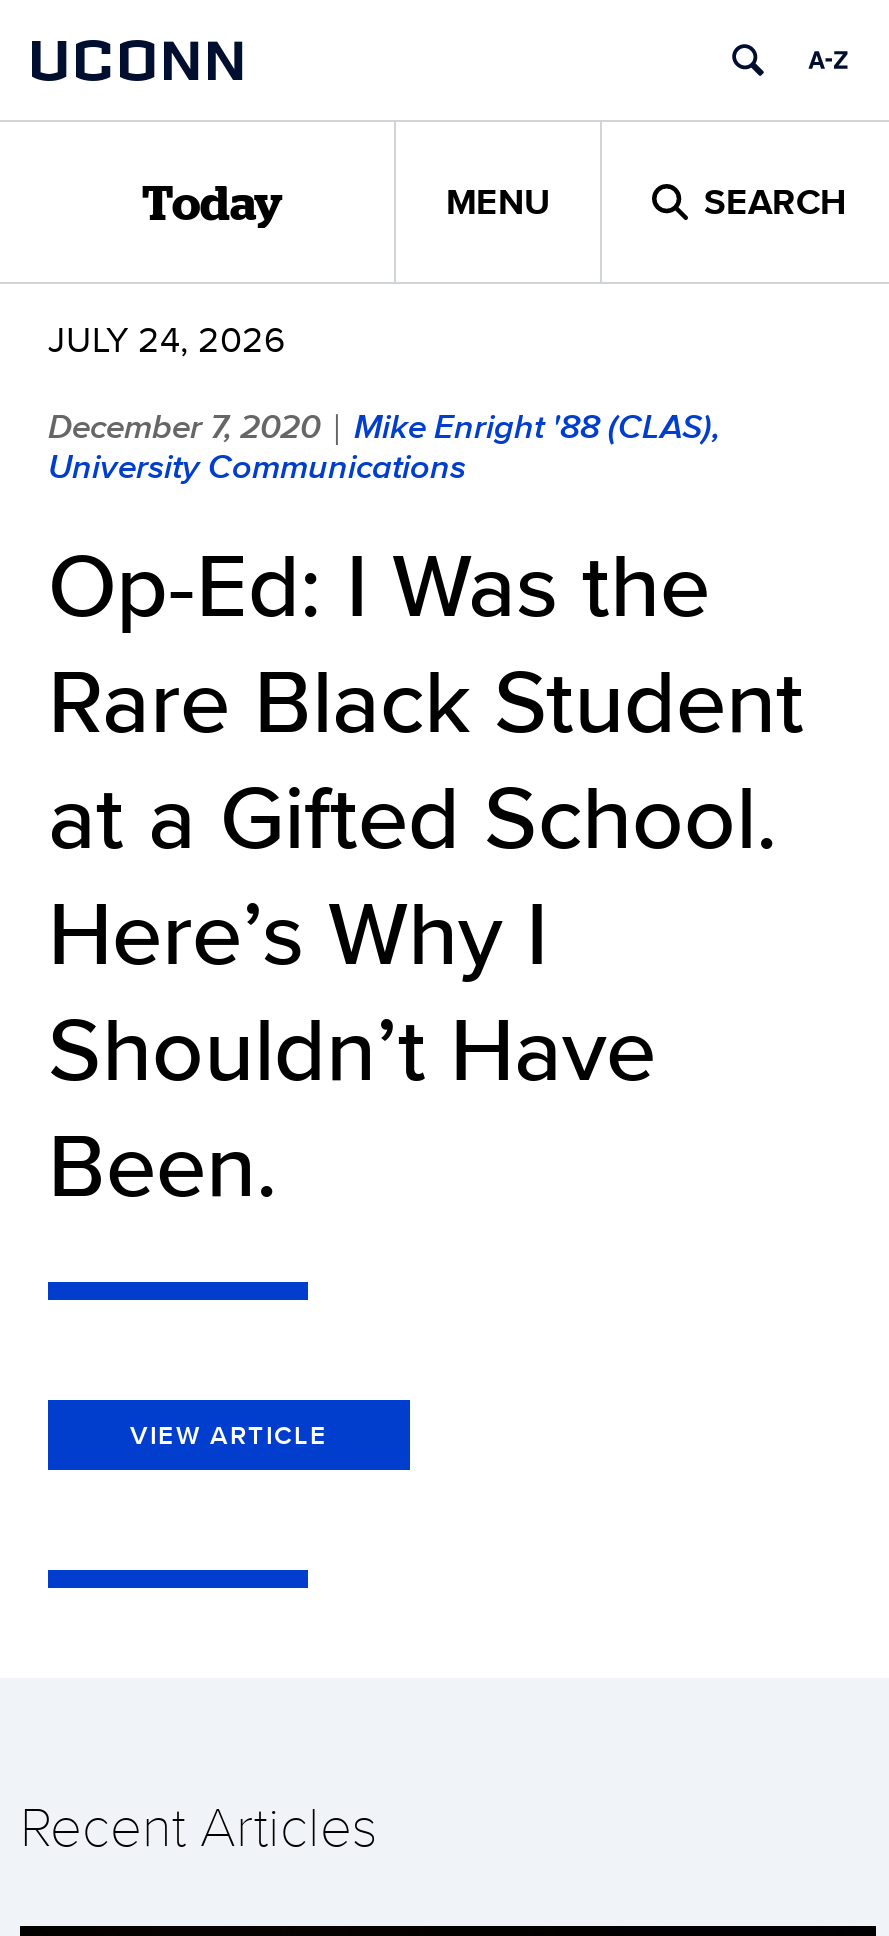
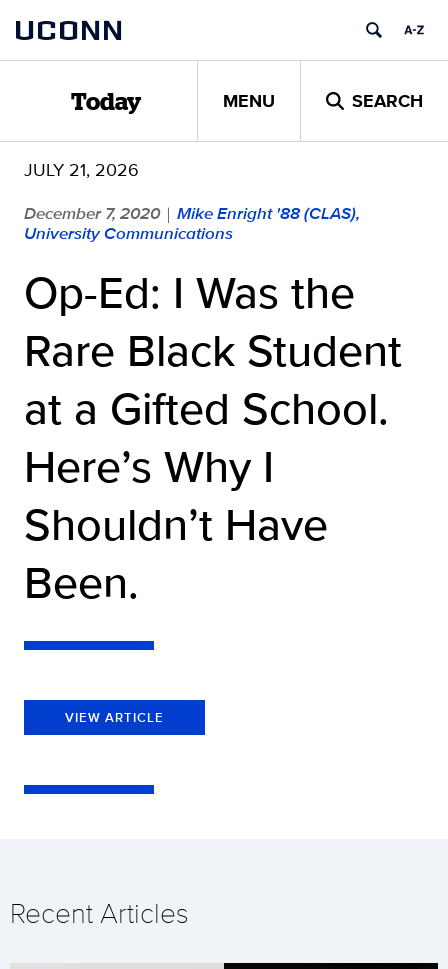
[48,314,286,364] JULY 24, 2026 -> [24,157,139,182] JULY 21, 2026

